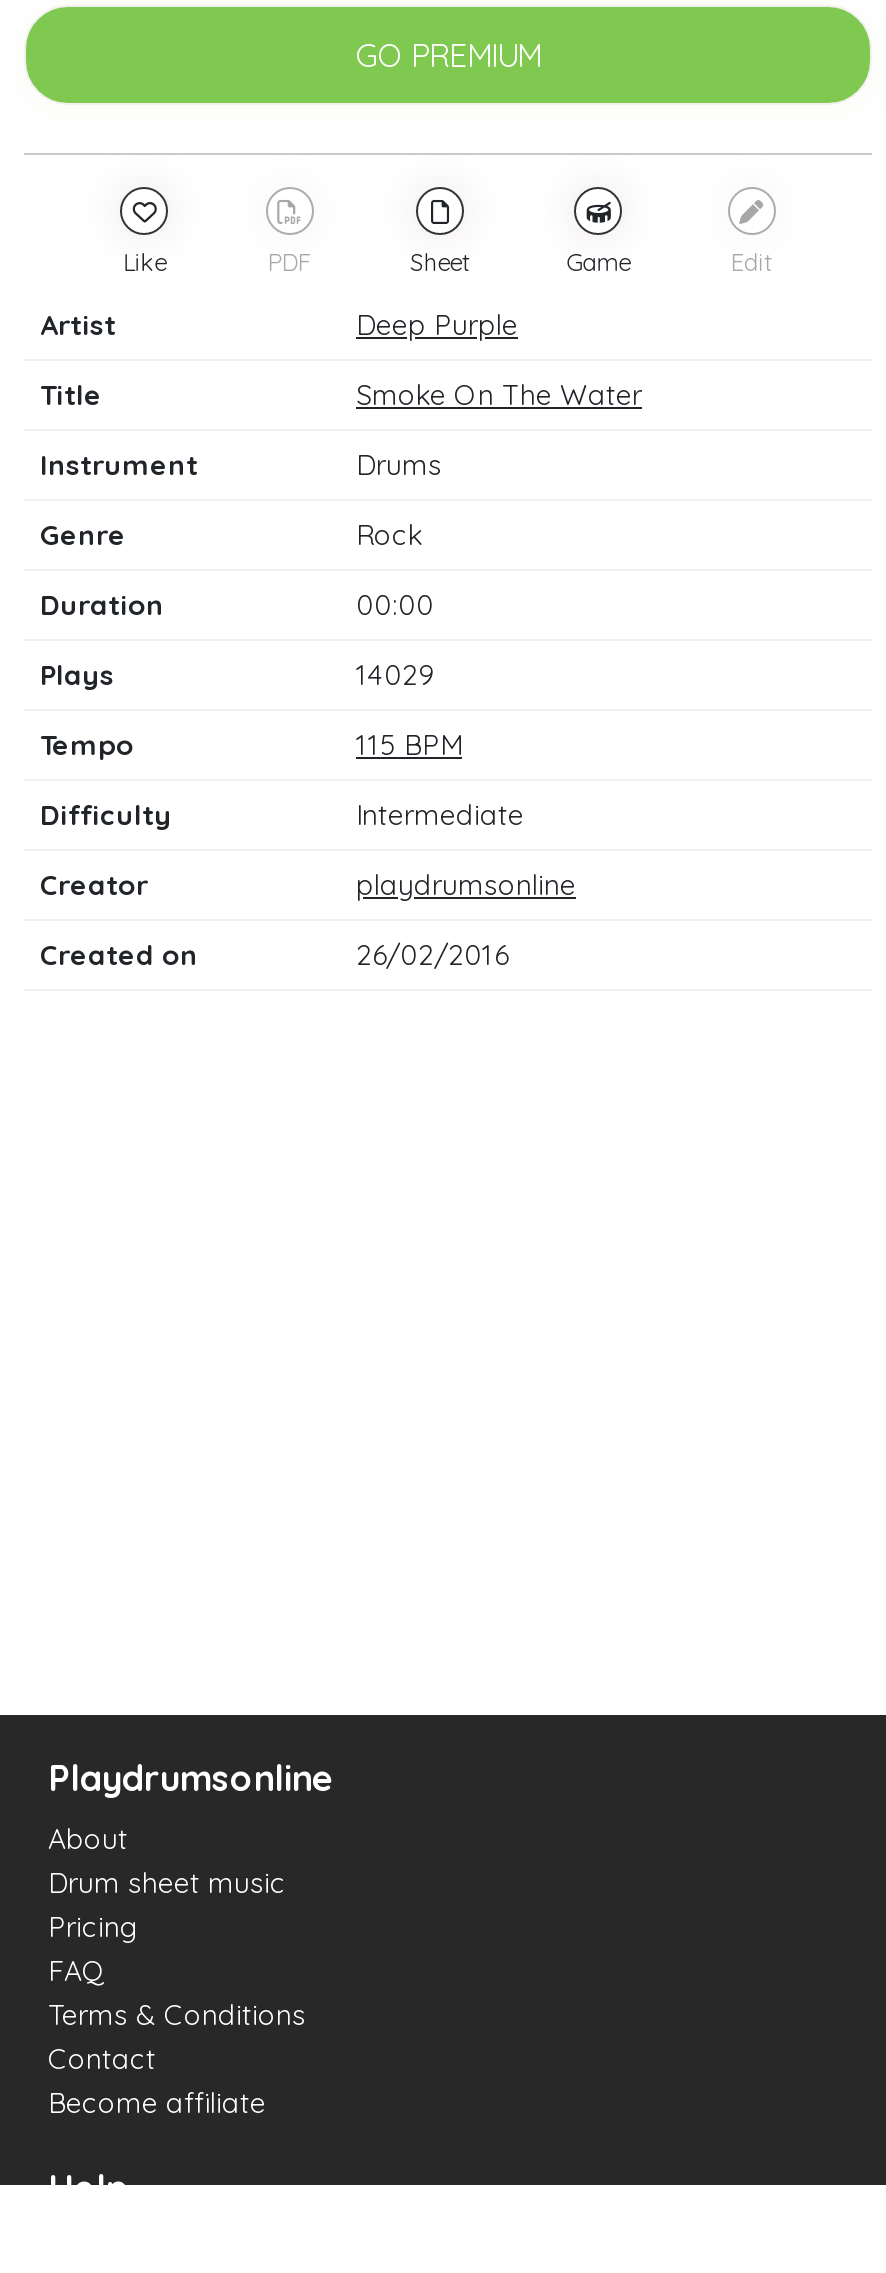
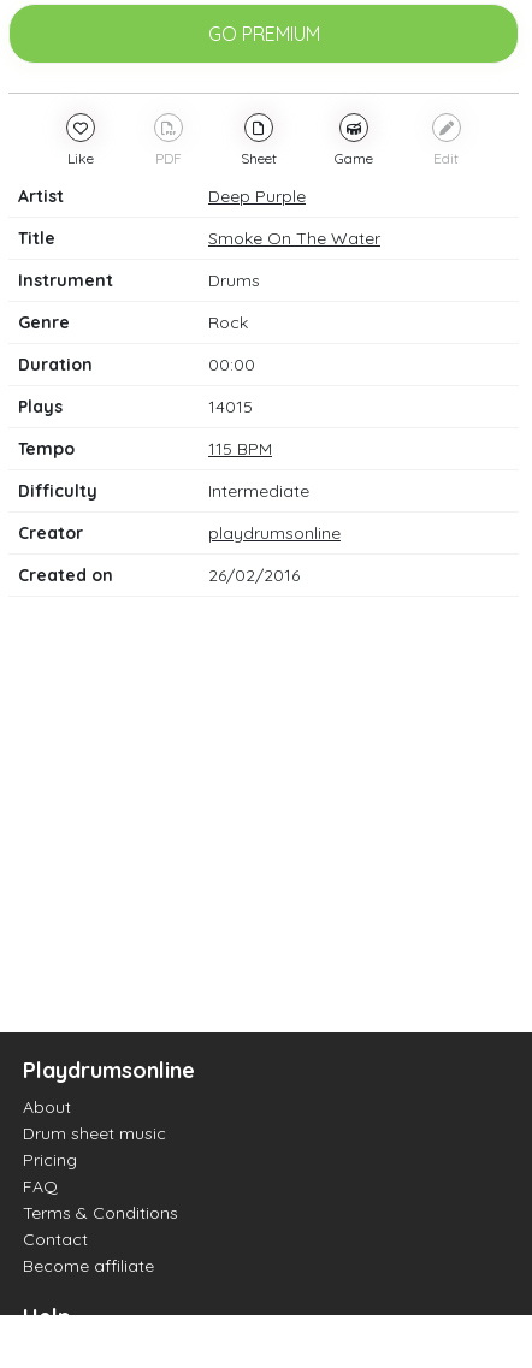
[356,657,434,693] 14029 -> [208,396,253,417] 14015

